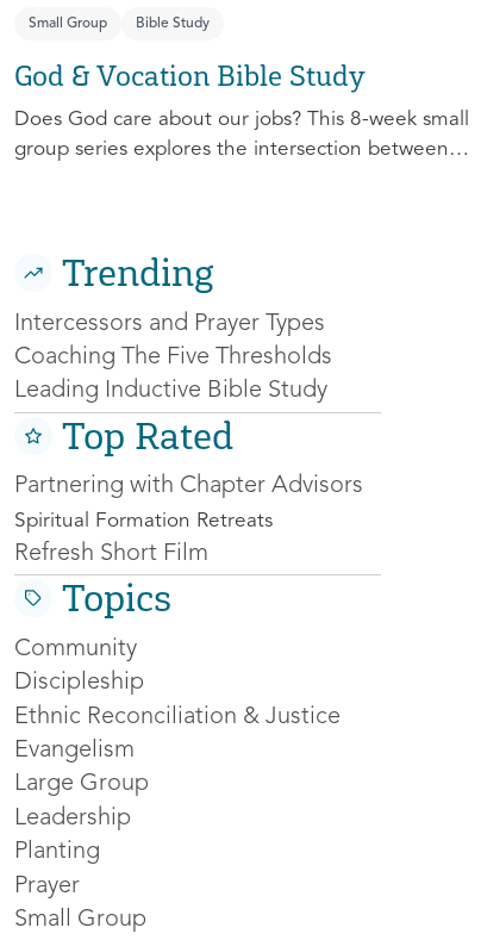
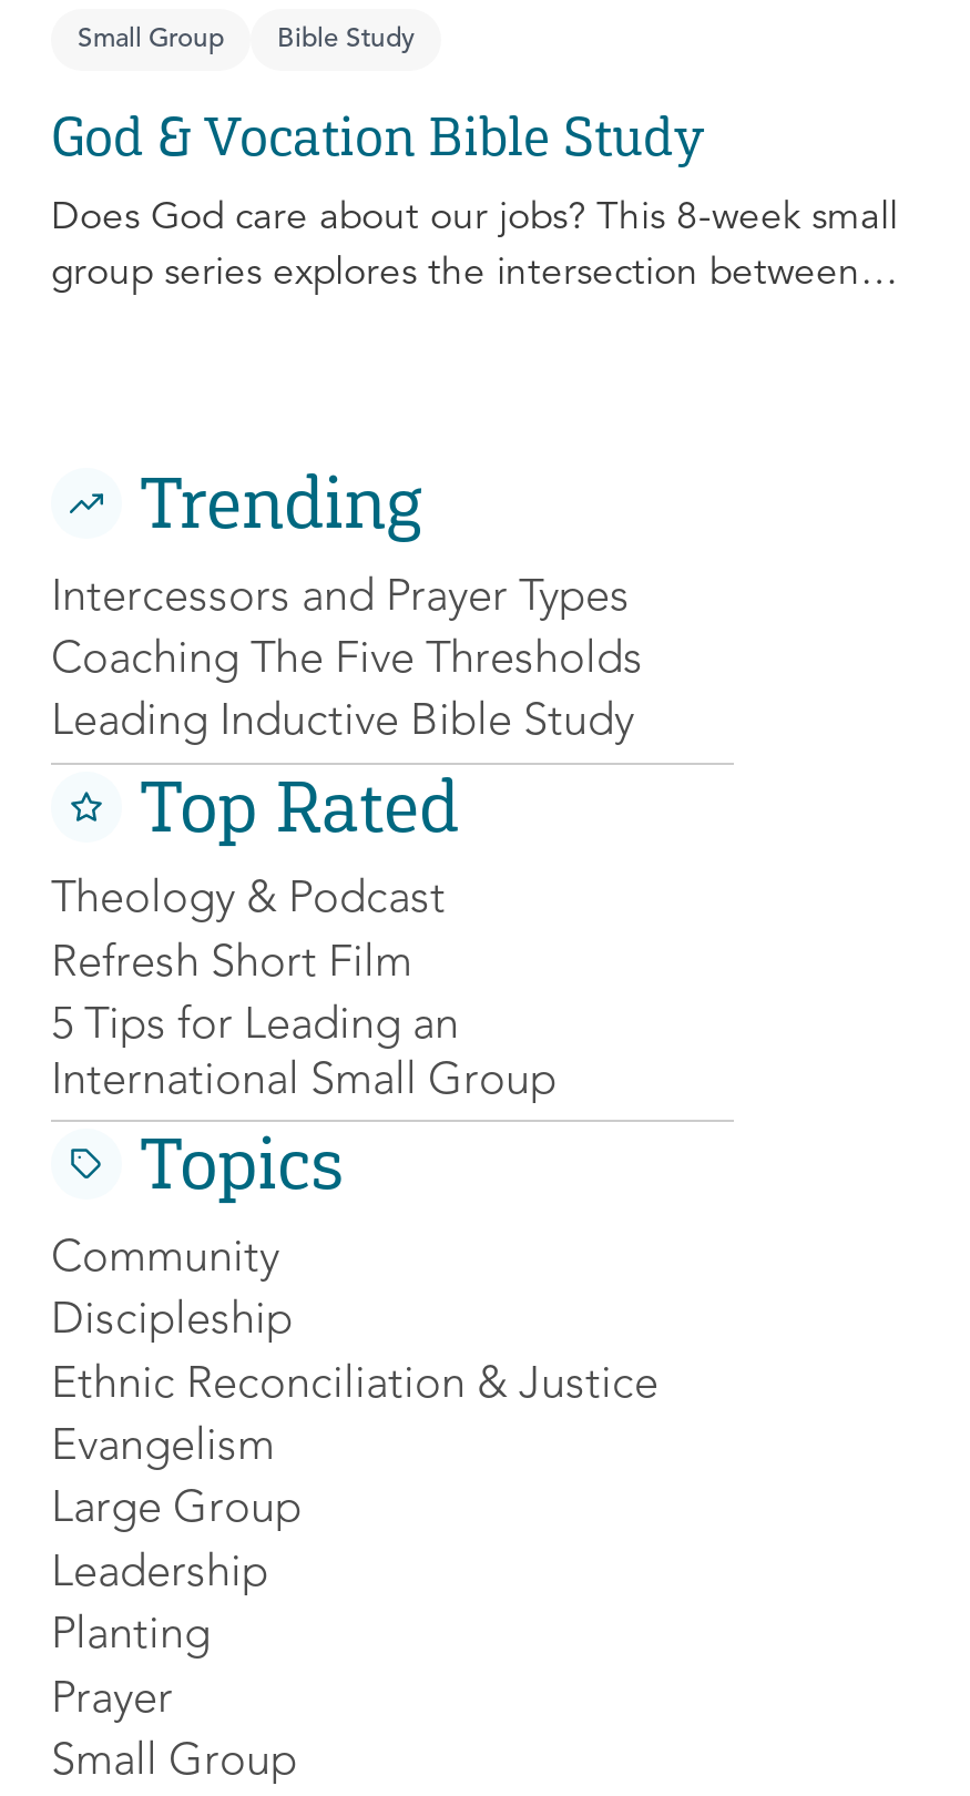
[14,474,363,531] Partnering with Chapter Advisors | Spiritual Formation Retreats -> [51,878,446,923] Theology & Podcast
moved [14,542,208,566] -> [51,941,412,986]: Refresh Short Film
none -> [51,1004,557,1104] 5 Tips for Leading an | International Small Group

